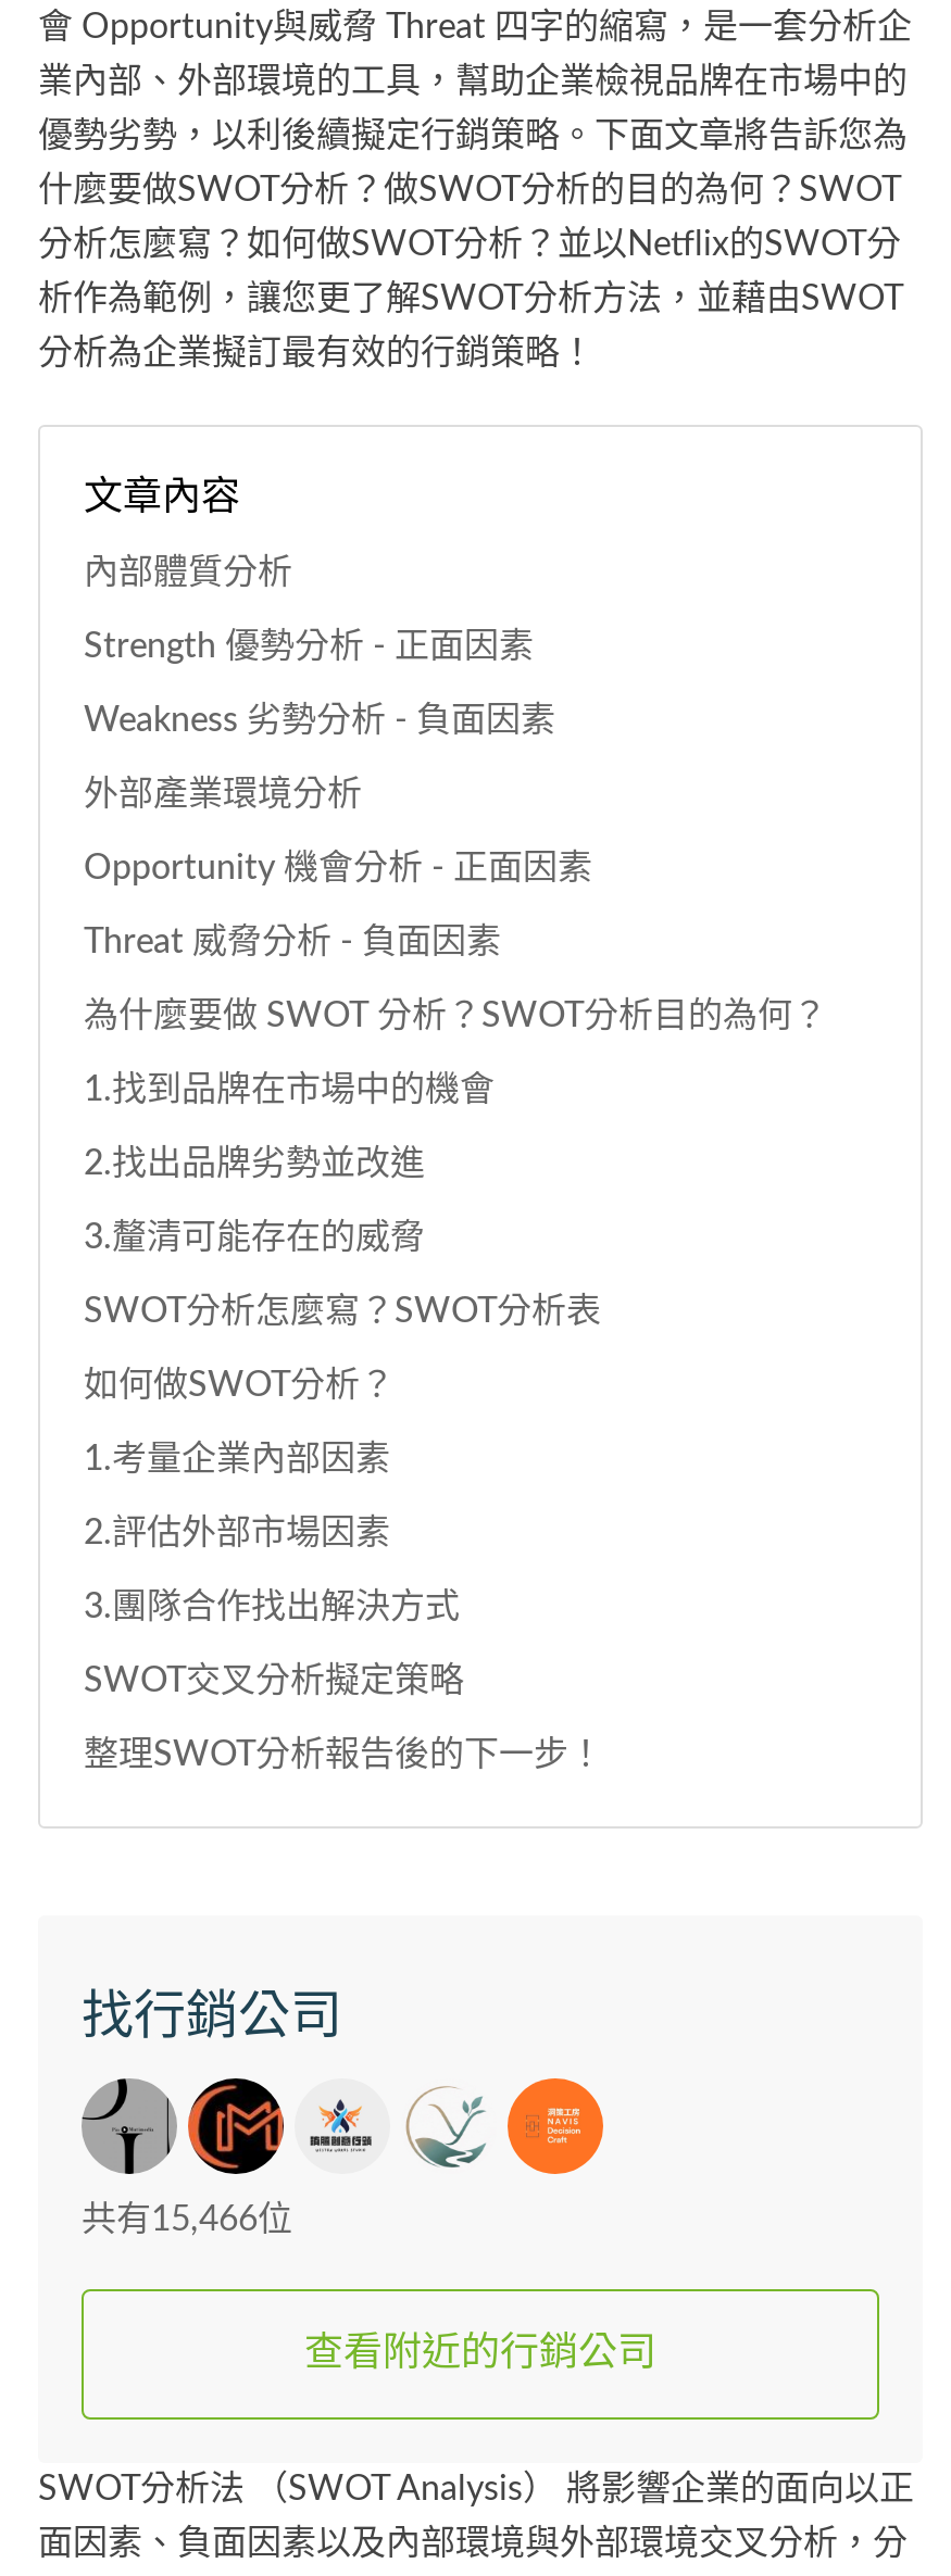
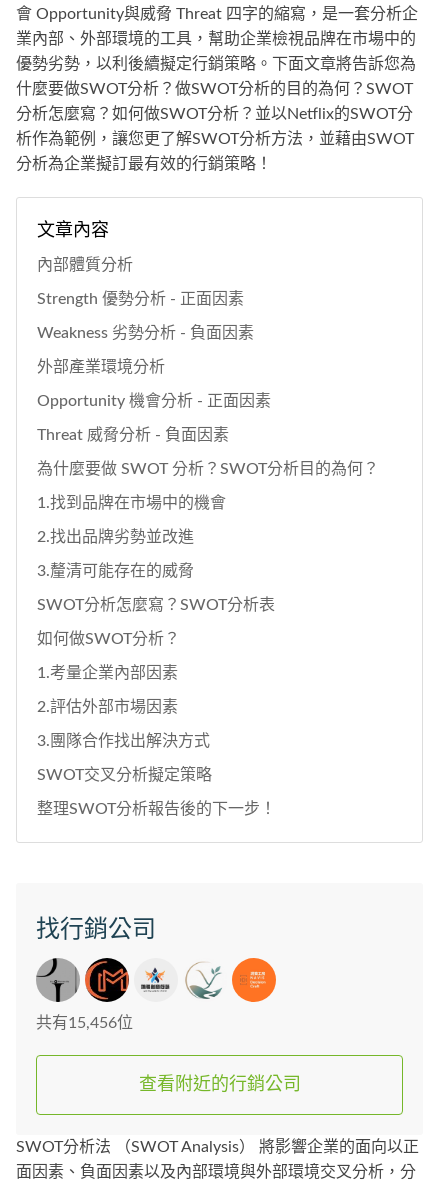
[82,2203,292,2238] 共有15,466位 -> [36,1015,133,1031] 共有15,456位

